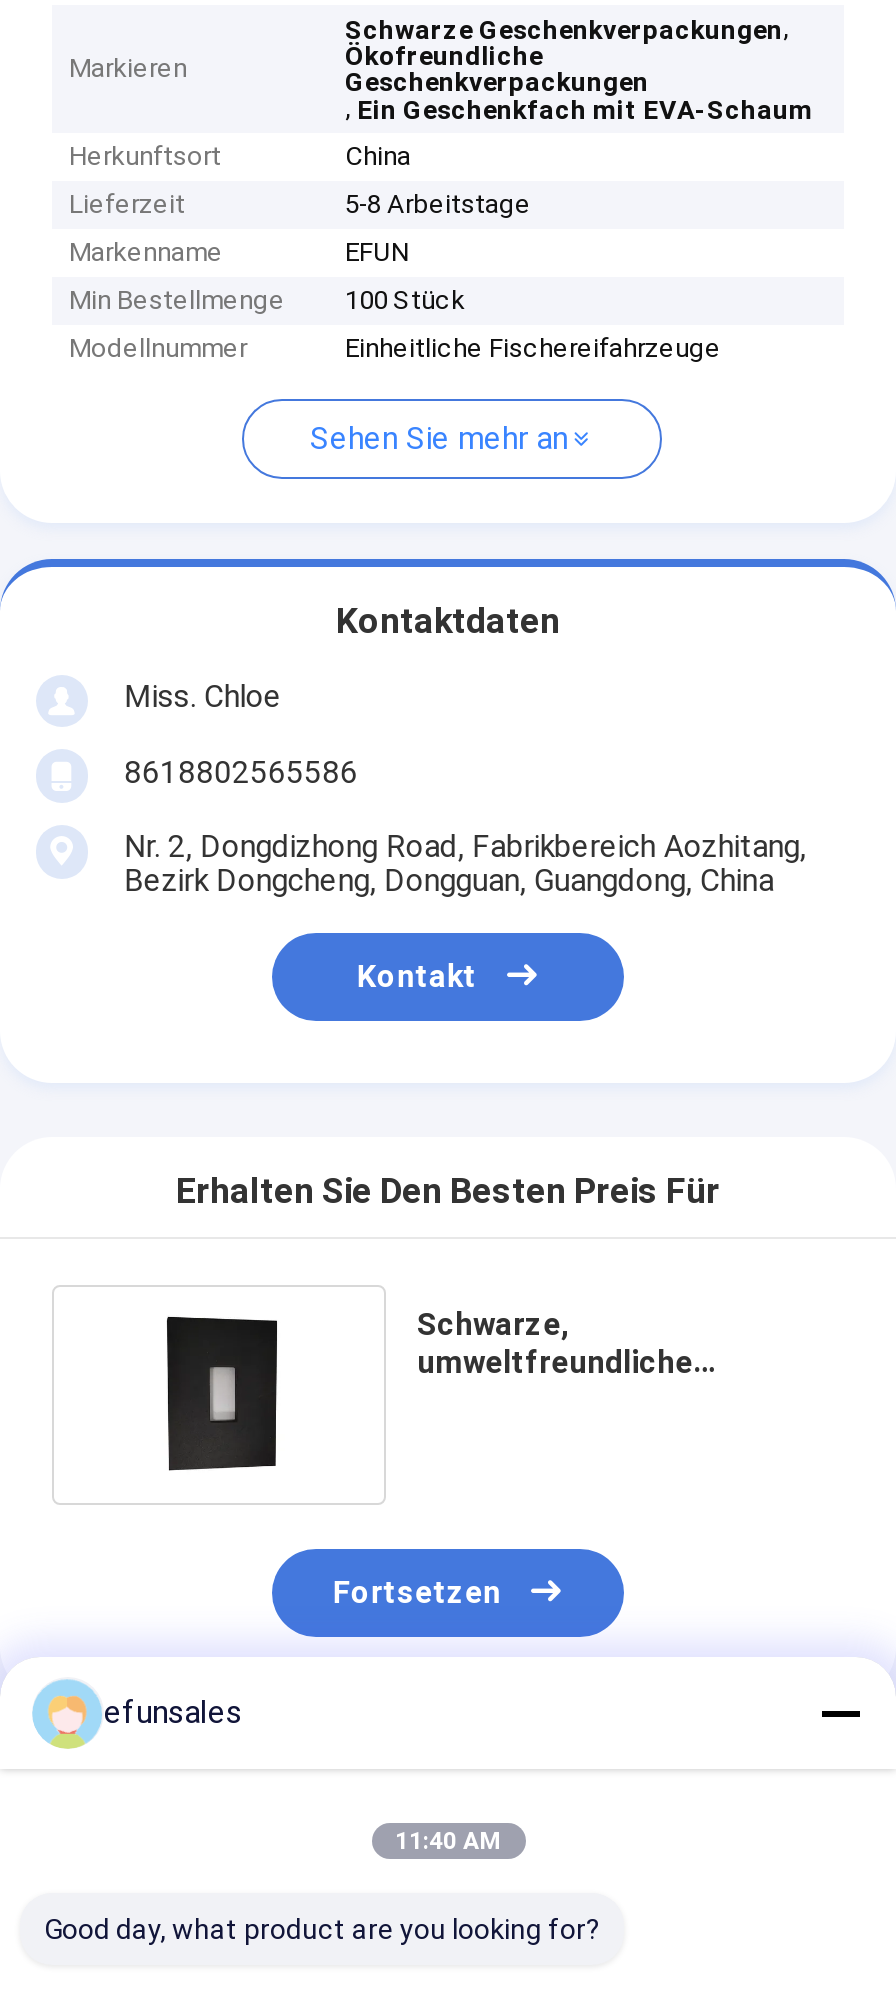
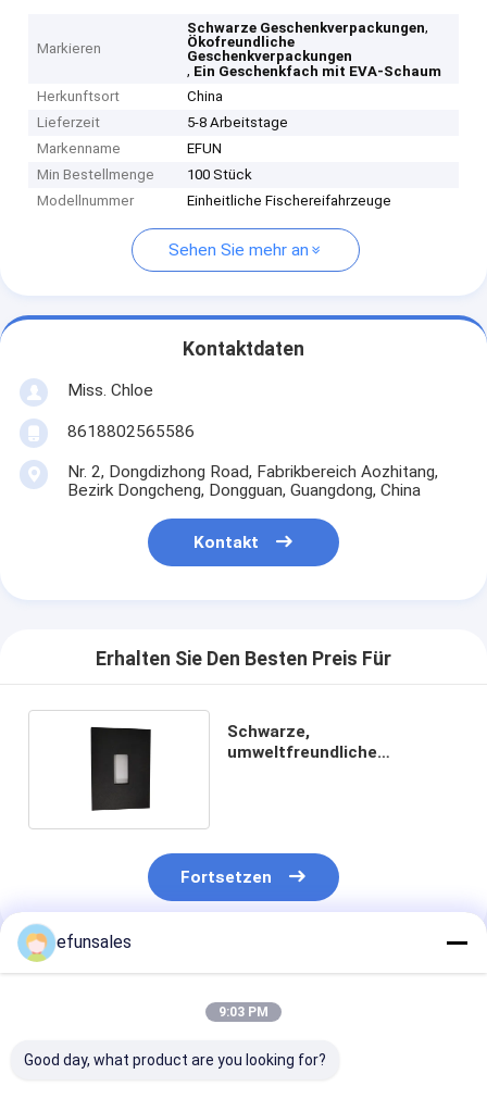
[395,1827,501,1855] 11:40 AM -> [218,1004,269,1020] 9:03 PM

